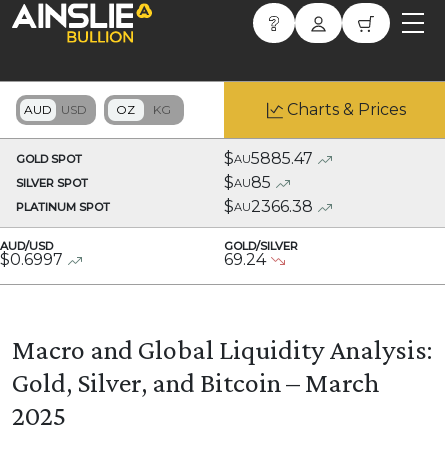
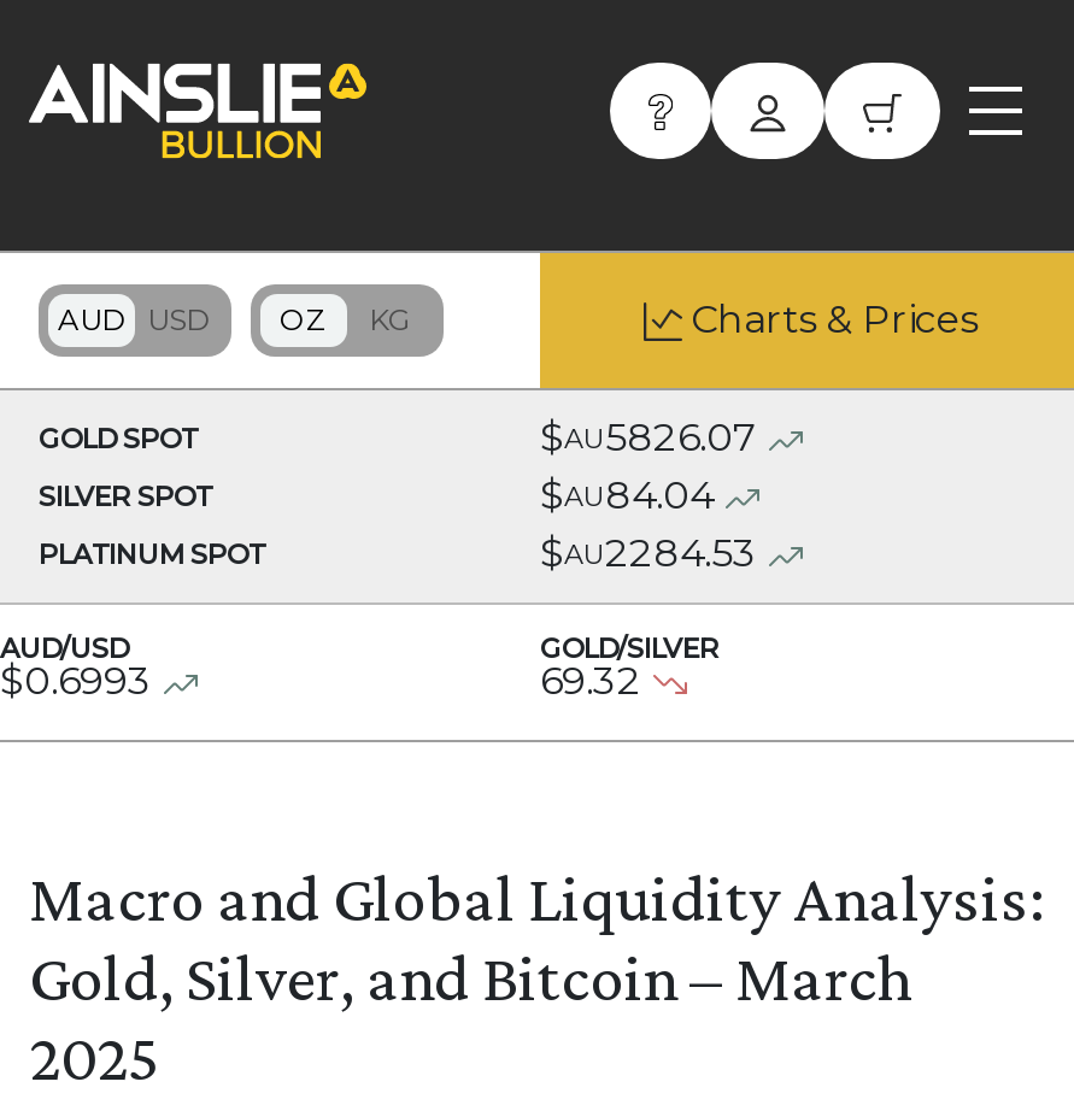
[224,149,313,168] $AU5885.47 -> [540,415,757,460] $AU5826.07
[224,173,271,192] $AU85 -> [540,472,714,518] $AU84.04
[224,197,313,216] $AU2366.38 -> [540,530,757,576] $AU2284.53
[0,250,63,269] $0.6997 -> [0,658,152,704] $0.6993
[224,250,266,269] 69.24 -> [540,658,641,704] 69.32

